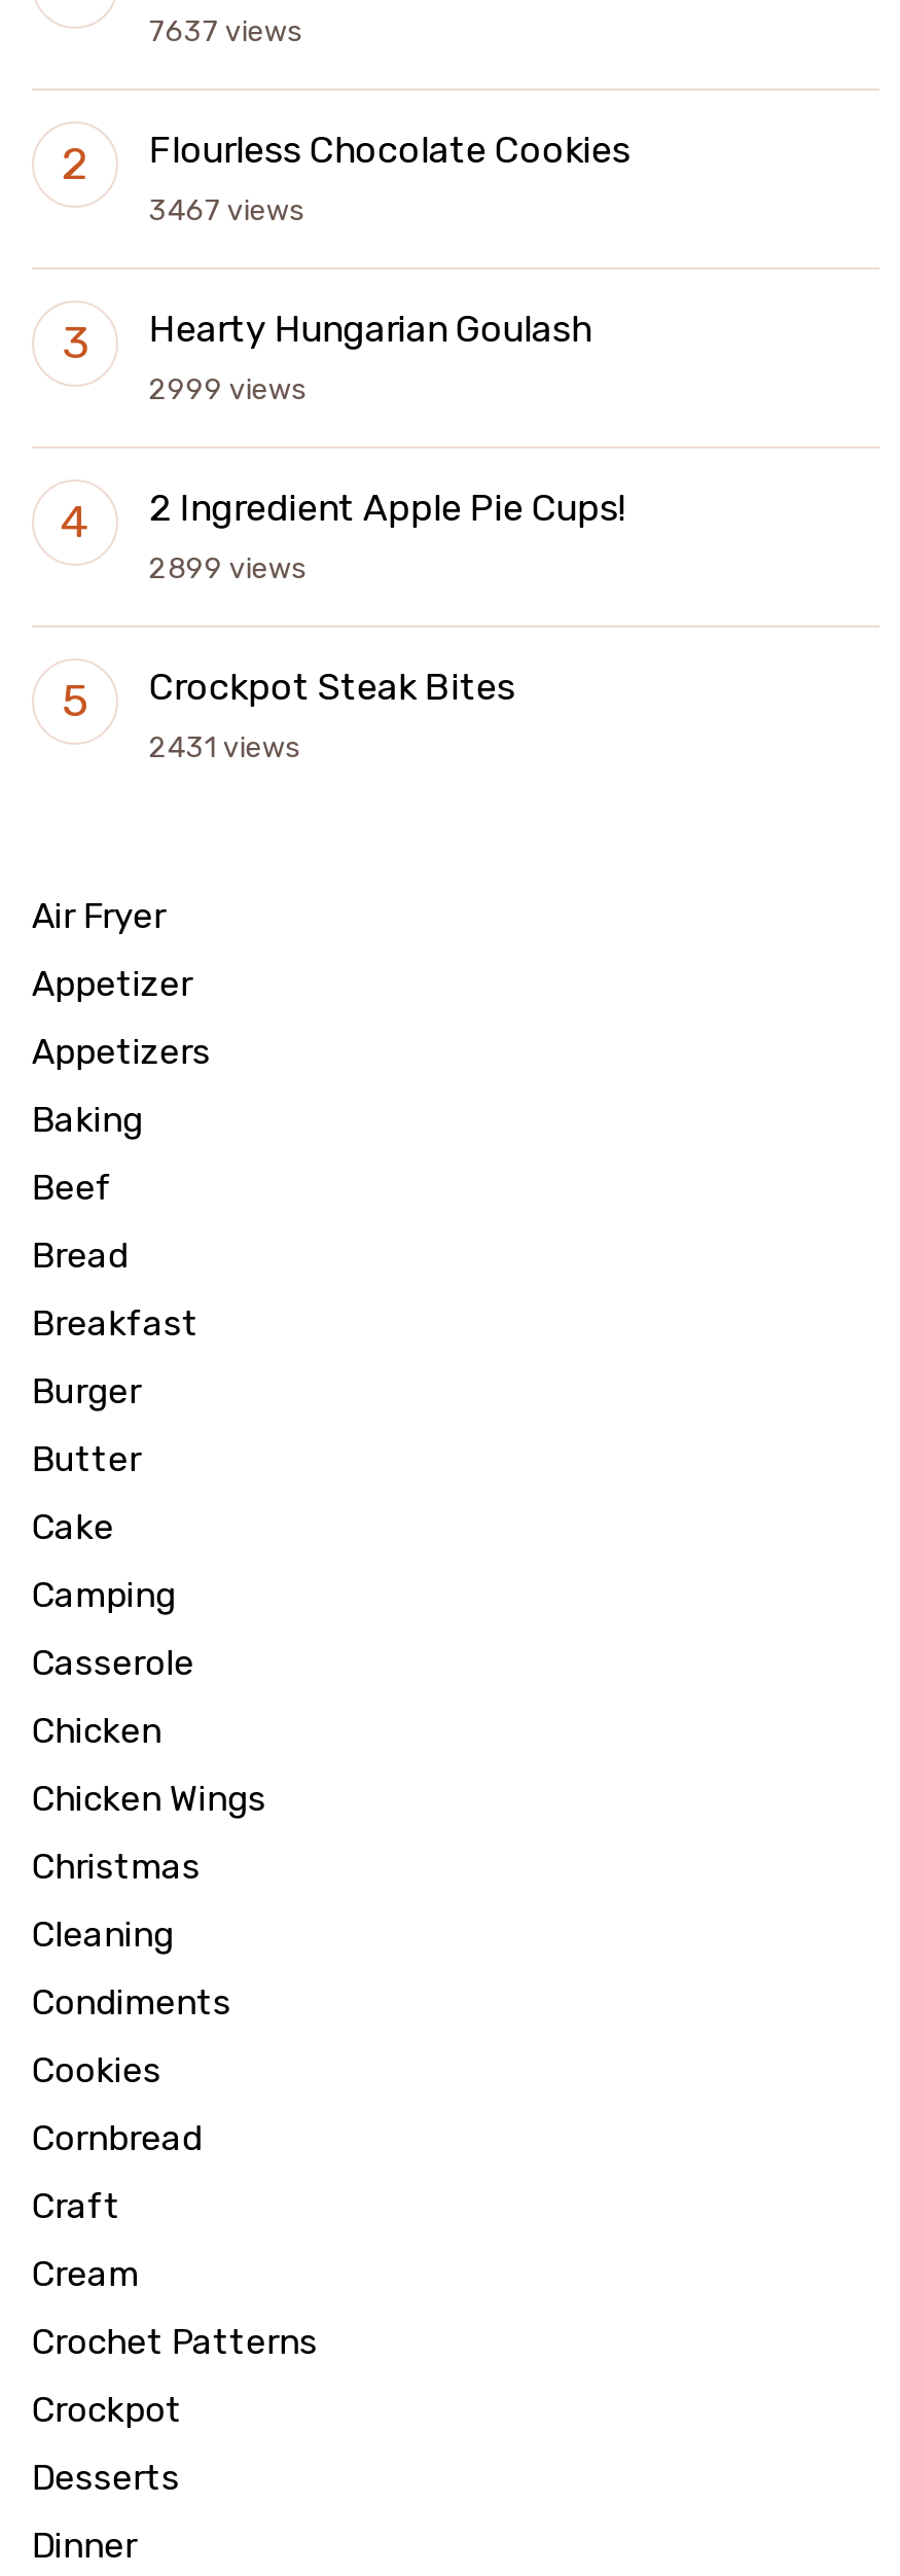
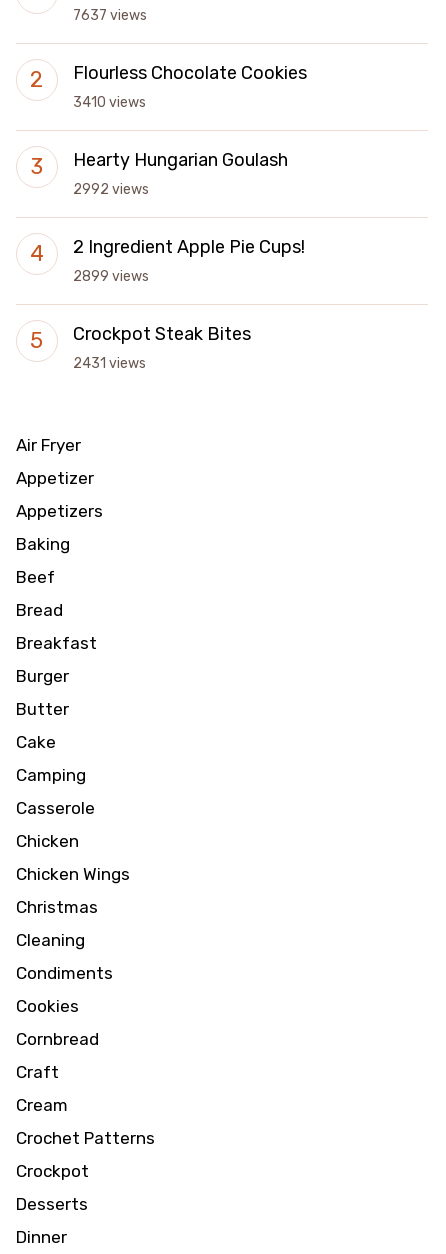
[149,193,303,228] 3467 views -> [73,94,146,111] 3410 views
[149,372,305,407] 2999 views -> [73,181,149,198] 2992 views

